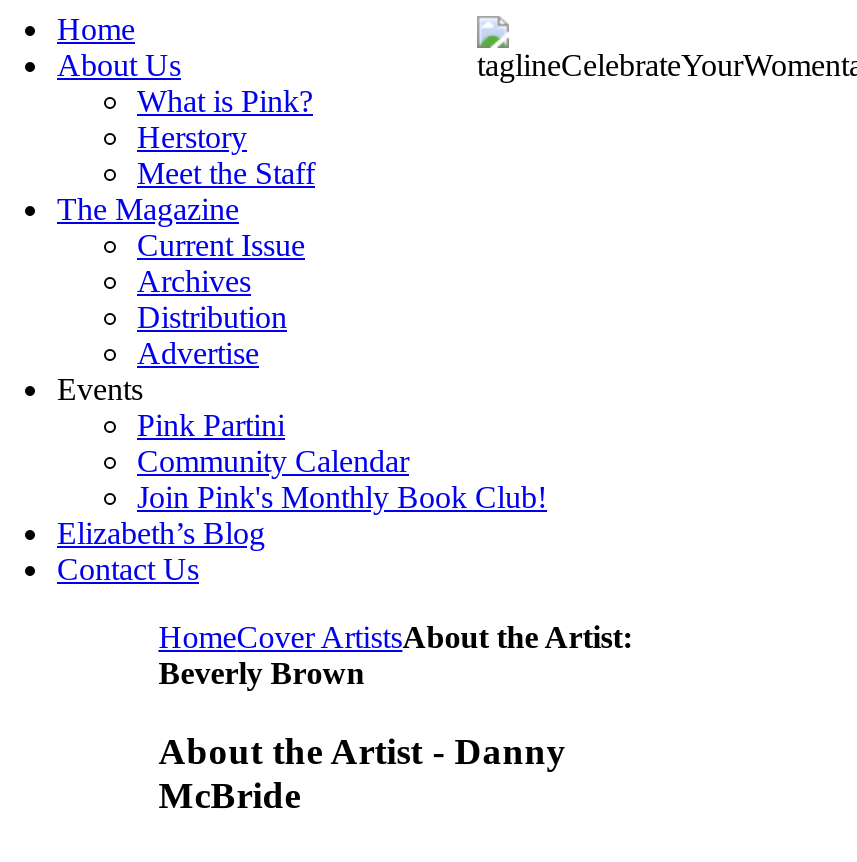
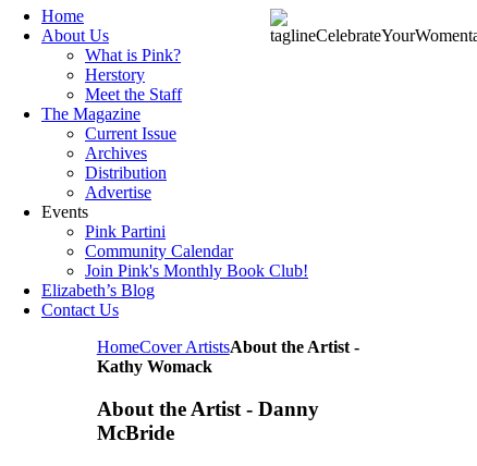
[158,620,632,690] HomeCover ArtistsAbout the Artist: | Beverly Brown -> [97,338,359,376] HomeCover ArtistsAbout the Artist - | Kathy Womack

